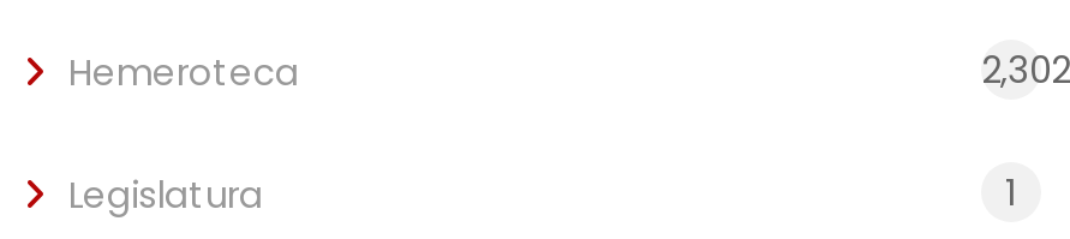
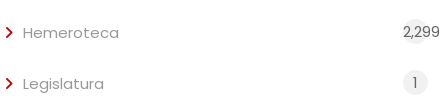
[981,43,1070,94] 2,302 -> [403,21,440,42] 2,299

